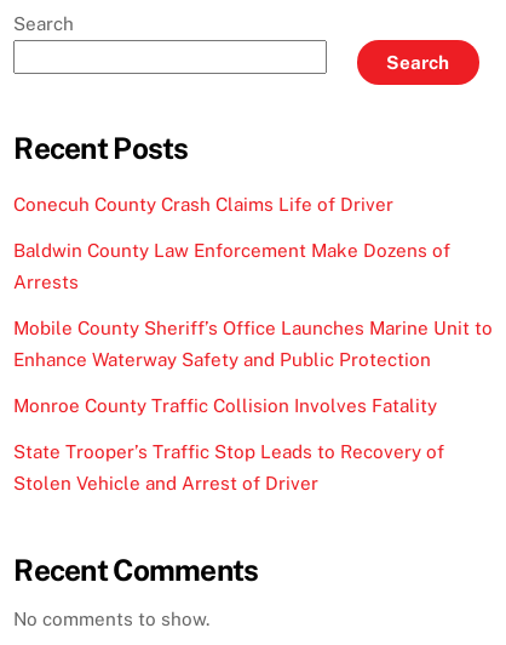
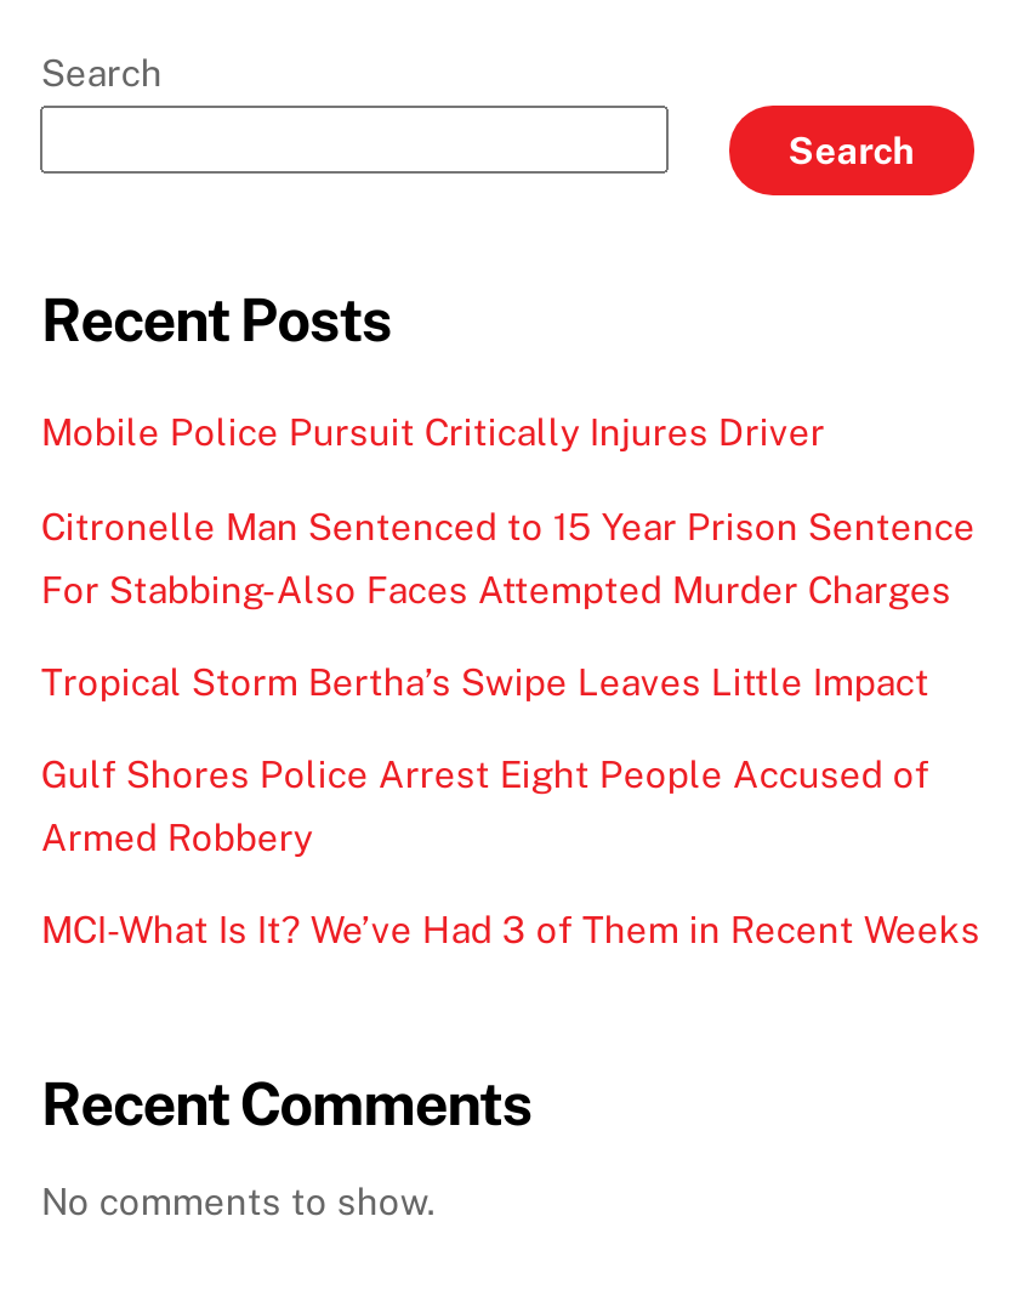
[14,194,493,494] Conecuh County Crash Claims Life of Driver | Baldwin County Law Enforcement Make Dozens of | Arrests | Mobile County Sheriff’s Office Launches Marine Unit to | Enhance Waterway Safety and Public Protection | Monroe County Traffic Collision Involves Fatality | State Trooper’s Traffic Stop Leads to Recovery of | Stolen Vehicle and Arrest of Driver -> [41,412,980,950] Mobile Police Pursuit Critically Injures Driver | Citronelle Man Sentenced to 15 Year Prison Sentence | For Stabbing-Also Faces Attempted Murder Charges | Tropical Storm Bertha’s Swipe Leaves Little Impact | Gulf Shores Police Arrest Eight People Accused of | Armed Robbery | MCI-What Is It? We’ve Had 3 of Them in Recent Weeks

